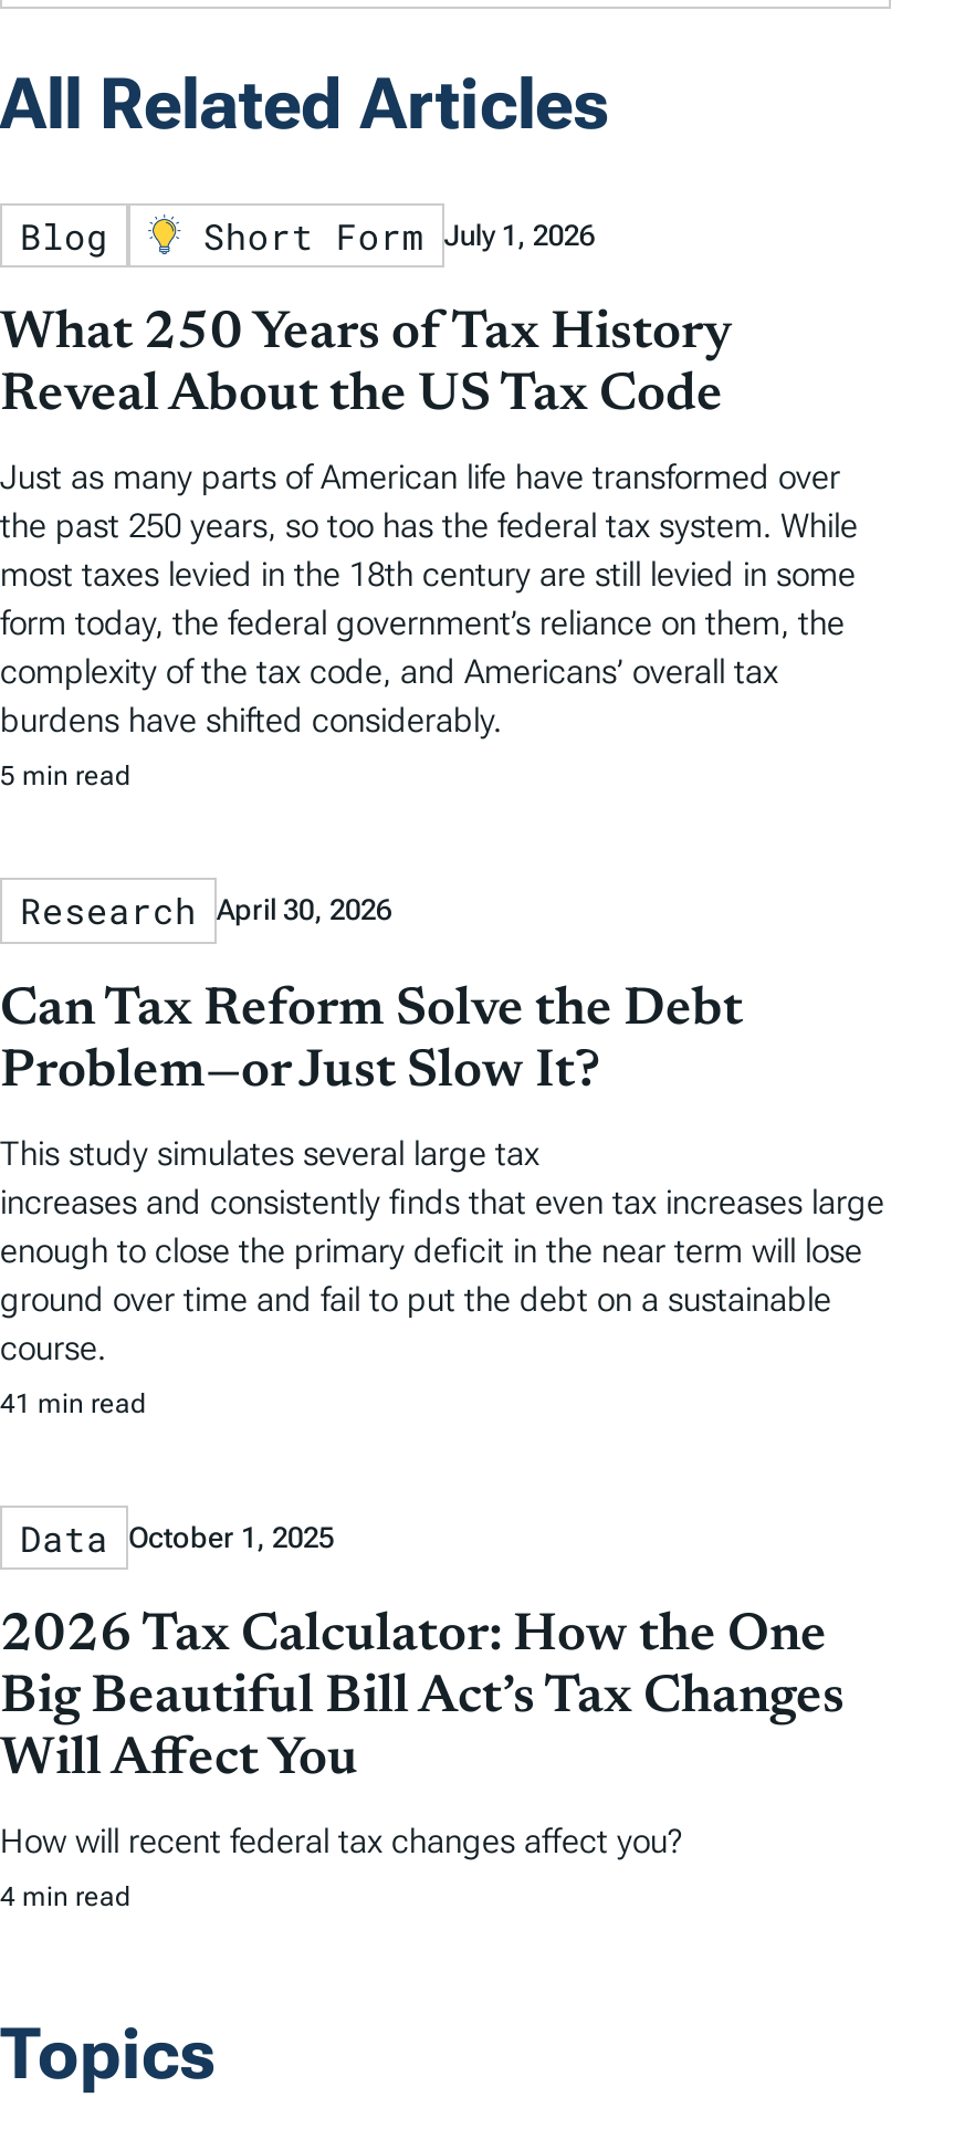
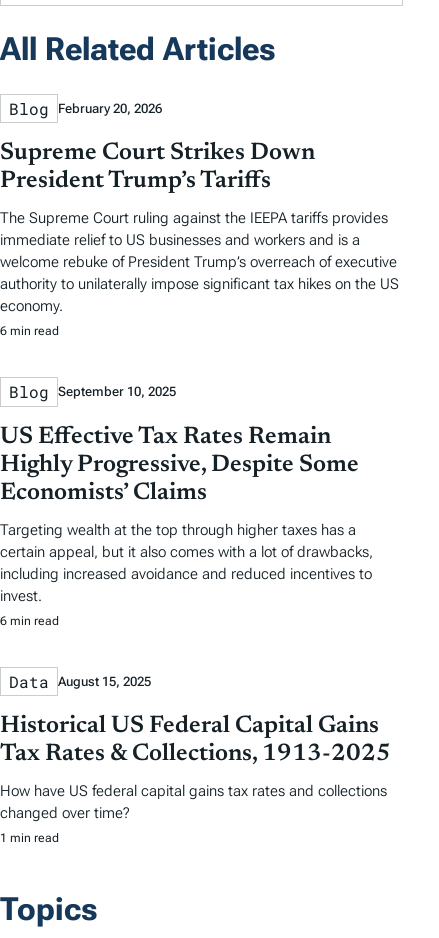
[20,212,595,259] Blog | Short Form July 1, 2026 -> [9,98,162,119] Blog February 20, 2026
[0,308,730,423] What 250 Years of Tax History | Reveal About the US Tax Code -> [0,141,315,193] Supreme Court Strikes Down | President Trump’s Tariffs
[0,458,858,741] Just as many parts of American life have transformed over | the past 250 years, so too has the federal tax system. While | most taxes levied in the 18th century are still levied in some | form today, the federal government’s reliance on them, the | complexity of the tax code, and Americans’ overall tax | burdens have shifted considerably. -> [0,209,399,315] The Supreme Court ruling against the IEEPA tariffs provides | immediate relief to US businesses and workers and is a | welcome rebuke of President Trump’s overreach of executive | authority to unilaterally impose significant tax hikes on the US | economy.
[0,761,130,792] 5 min read -> [0,324,59,338] 6 min read
[20,887,391,934] Research April 30, 2026 -> [9,381,176,402] Blog September 10, 2025
[0,983,743,1098] Can Tax Reform Solve the Debt | Problem—or Just Slow It? -> [0,424,359,504] US Effective Tax Rates Remain | Highly Progressive, Despite Some | Economists’ Claims
[0,1133,884,1367] This study simulates several large tax | increases and consistently finds that even tax increases large | enough to close the primary deficit in the near term will lose | ground over time and fail to put the debt on a sustainable | course. -> [0,520,373,604] Targeting wealth at the top through higher taxes has a | certain appeal, but it also comes with a lot of drawbacks, | including increased avoidance and reduced incentives to | invest.
[0,1387,146,1418] 41 min read -> [0,613,59,627] 6 min read
[20,1514,334,1560] Data October 1, 2025 -> [9,671,151,692] Data August 15, 2025
[0,1609,845,1786] 2026 Tax Calculator: How the One | Big Beautiful Bill Act’s Tax Changes | Will Affect You -> [0,714,391,766] Historical US Federal Capital Gains | Tax Rates & Collections, 1913-2025
[0,1821,683,1861] How will recent federal tax changes affect you? -> [0,782,387,822] How have US federal capital gains tax rates and collections | changed over time?
[0,1881,130,1912] 4 min read -> [0,831,59,845] 1 min read

